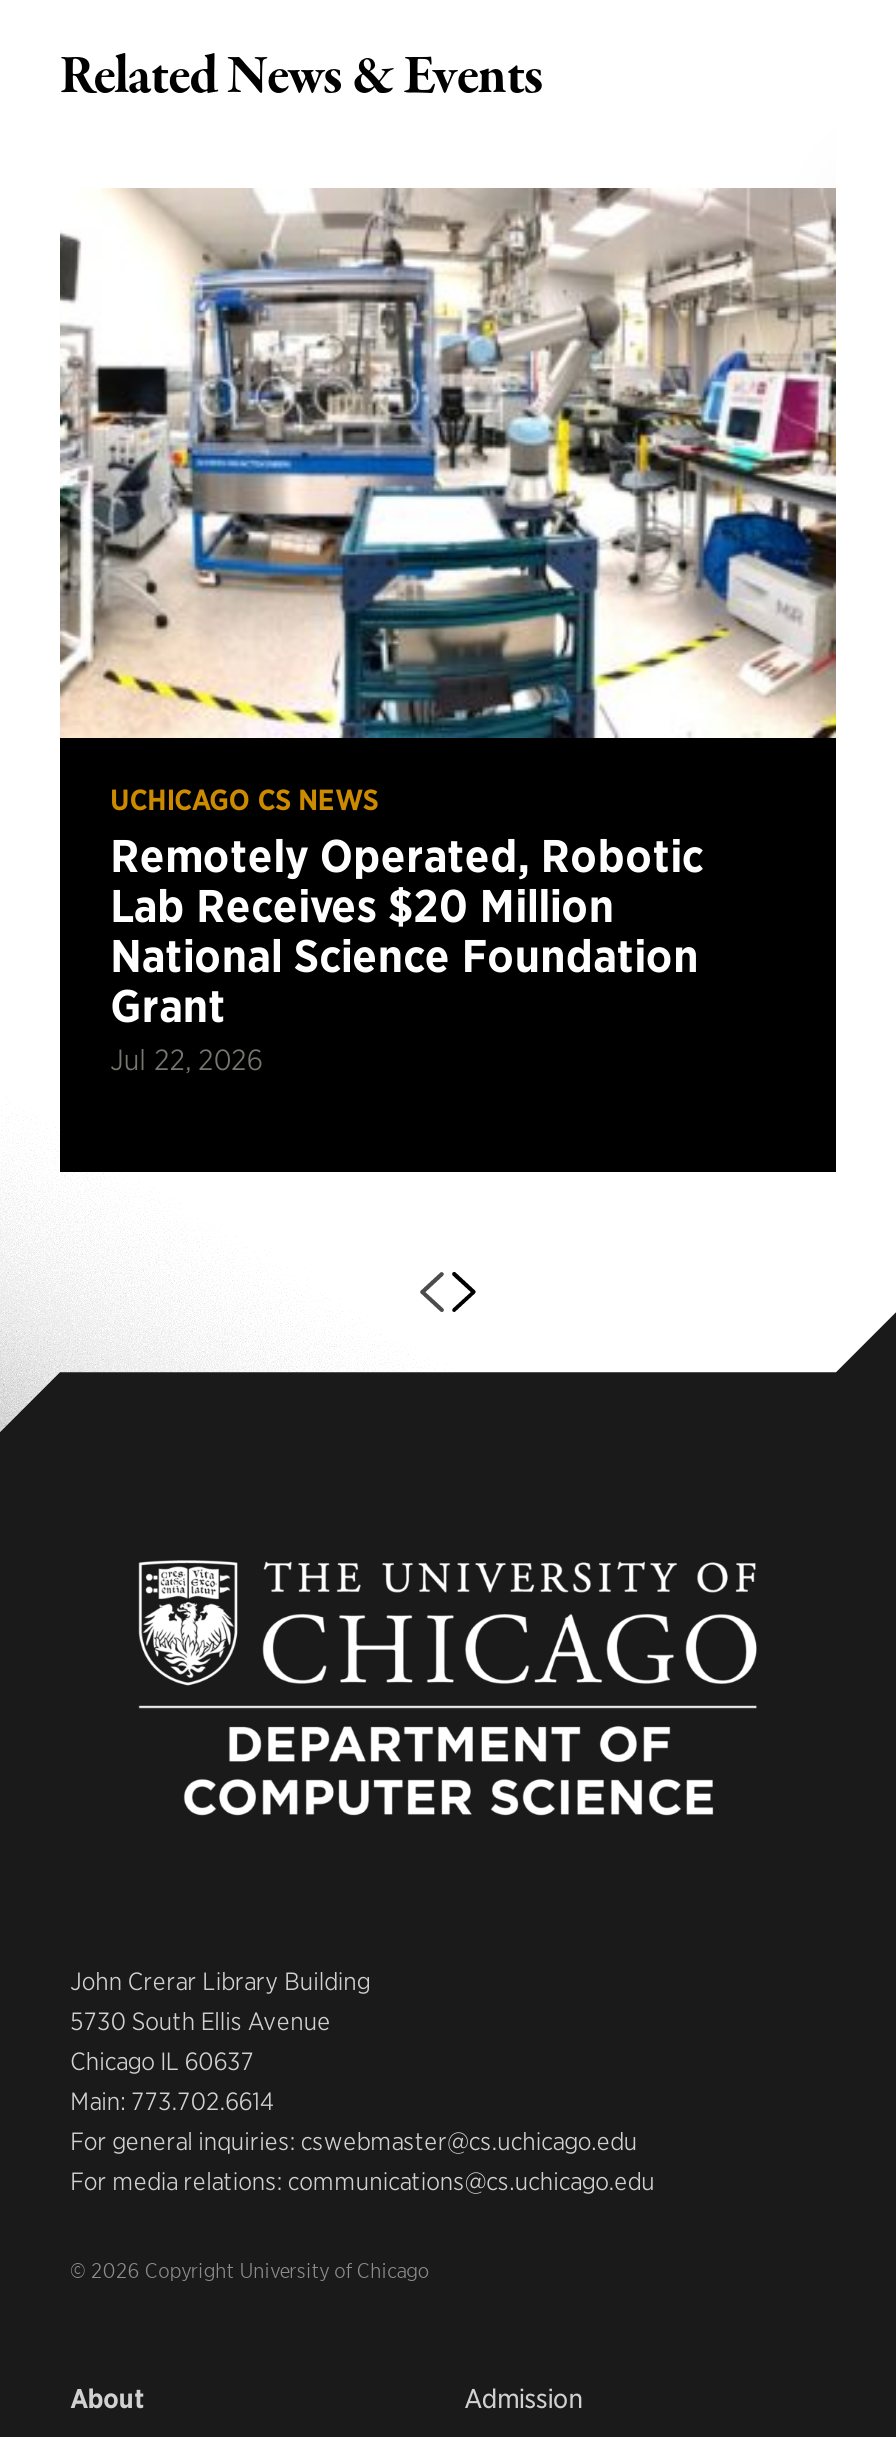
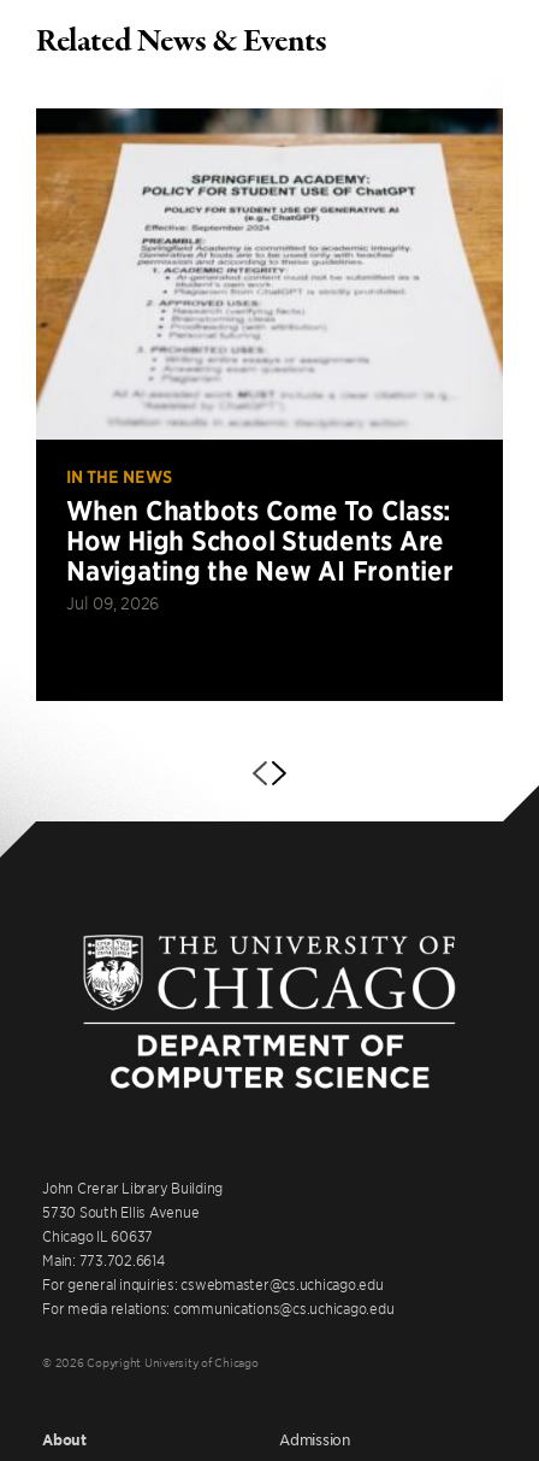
[58,188,838,1076] [image] | UCHICAGO CS NEWS | Remotely Operated, Robotic | Lab Receives $20 Million | National Science Foundation | Grant | Jul 22, 2026 -> [35,107,504,613] [image] | IN THE NEWS | When Chatbots Come To Class: | How High School Students Are | Navigating the New AI Frontier | Jul 09, 2026

